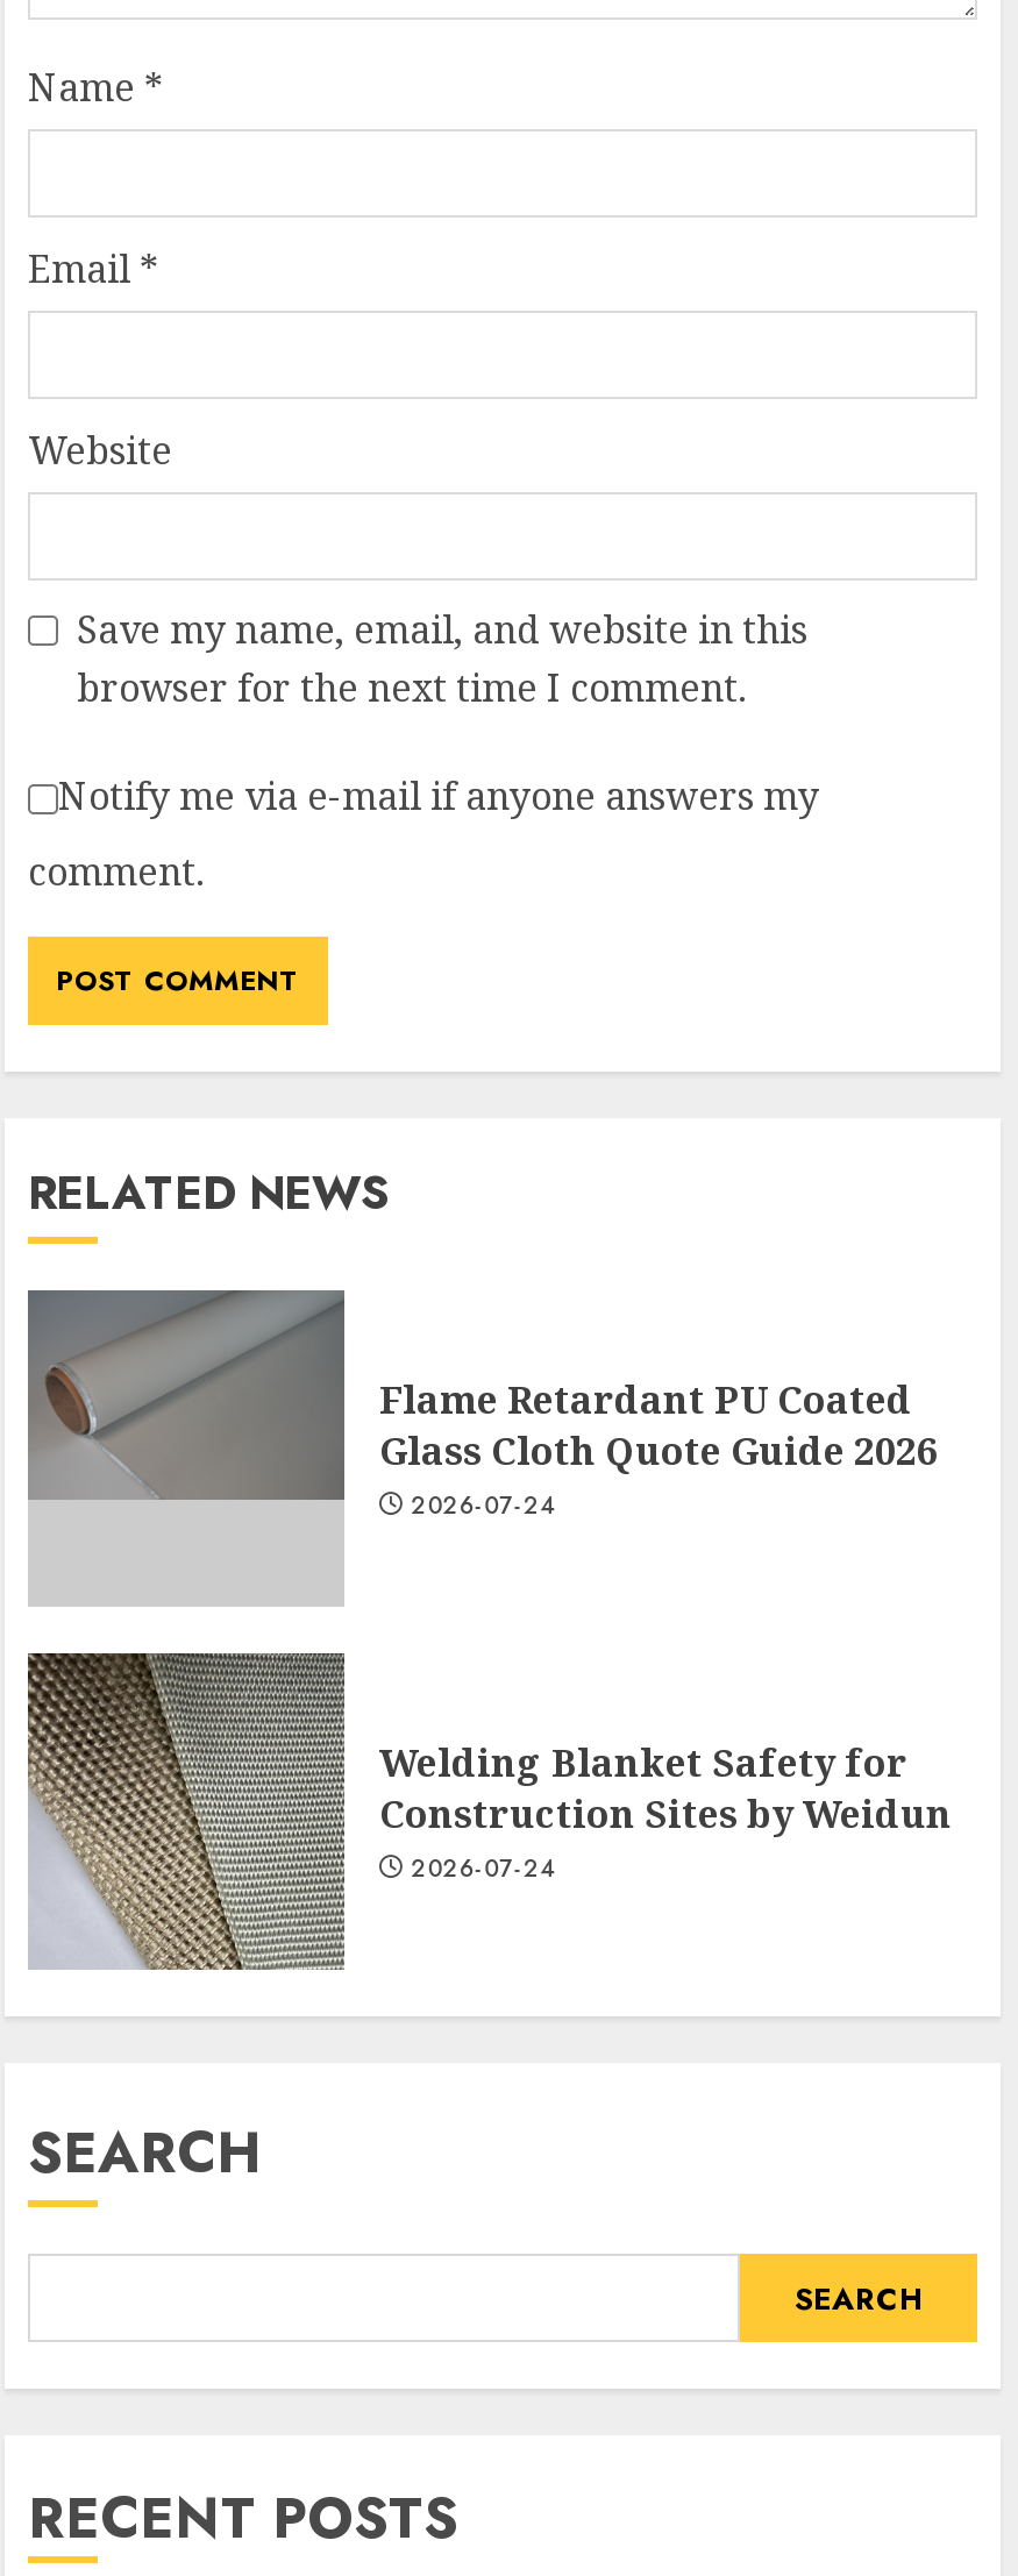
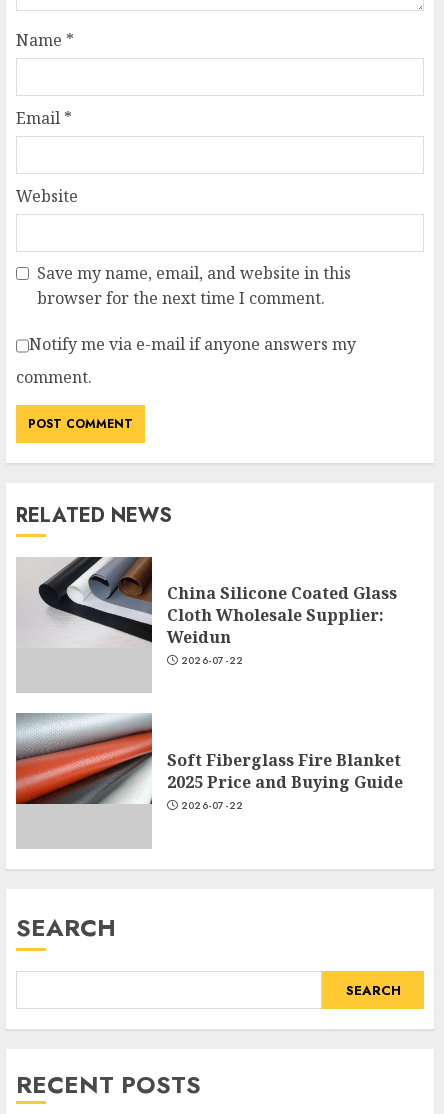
[28,1288,938,1522] [image] | Flame Retardant PU Coated | Glass Cloth Quote Guide 2026 | 2026-07-24 -> [17,557,397,667] [image] | China Silicone Coated Glass | Cloth Wholesale Supplier: | Weidun | 2026-07-22
[26,1651,952,1970] [image] | Welding Blanket Safety for | Construction Sites by Weidun | 2026-07-24 -> [15,713,403,848] [image] | Soft Fiberglass Fire Blanket | 2025 Price and Buying Guide | 2026-07-22

